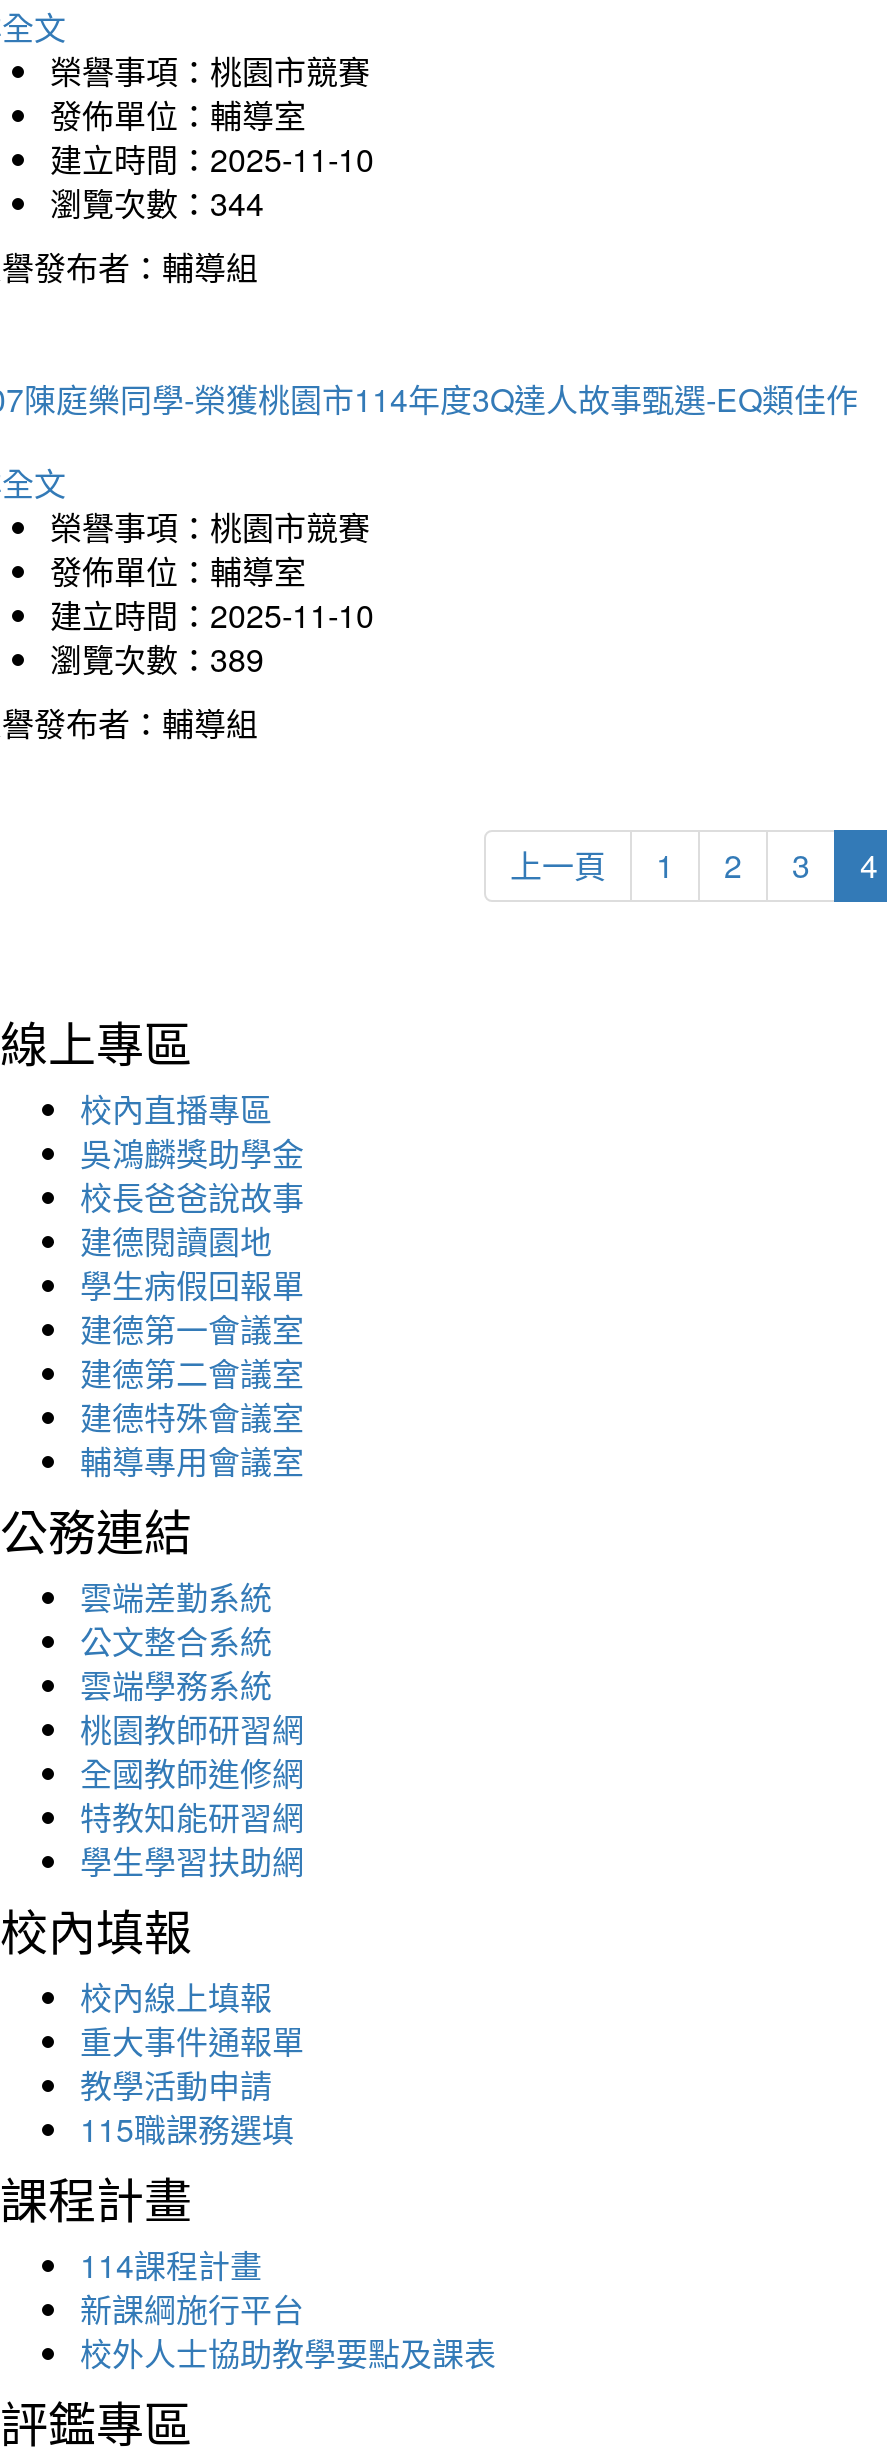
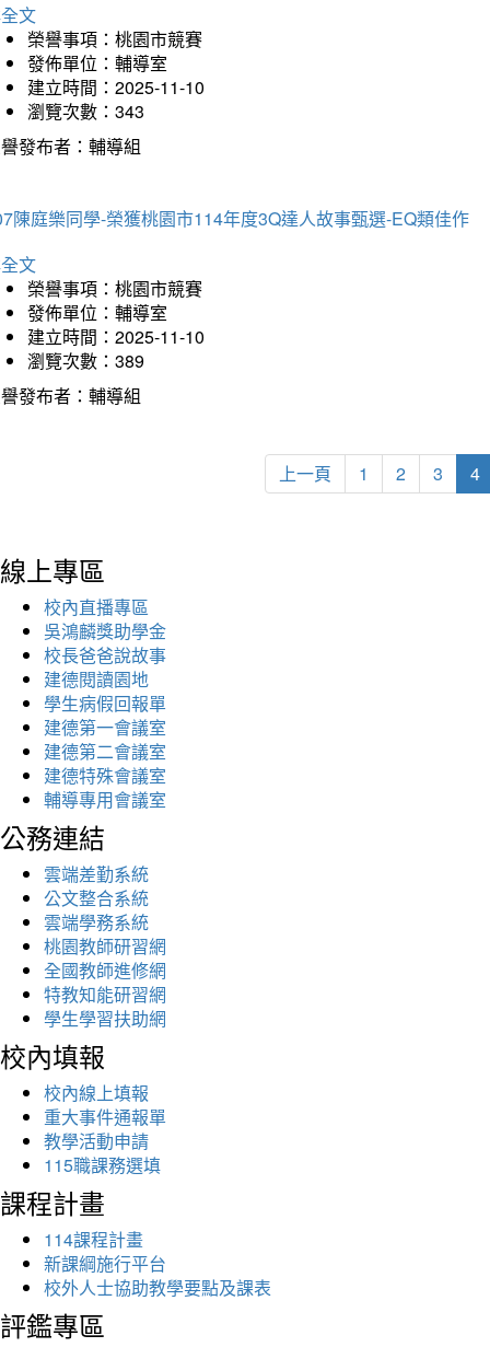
[50,180,264,226] 瀏覽次數：344 -> [27,98,144,124] 瀏覽次數：343

